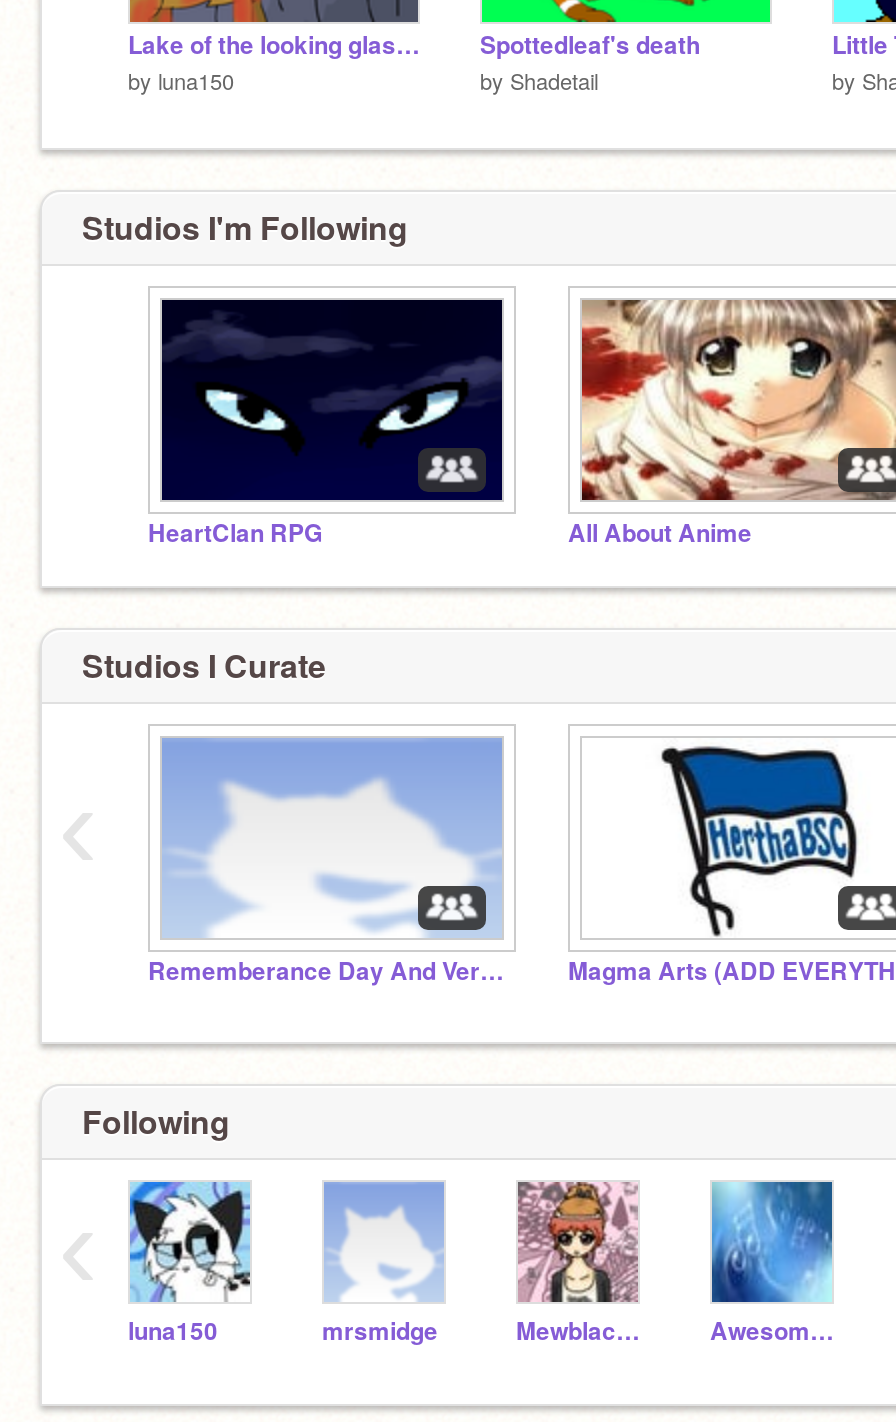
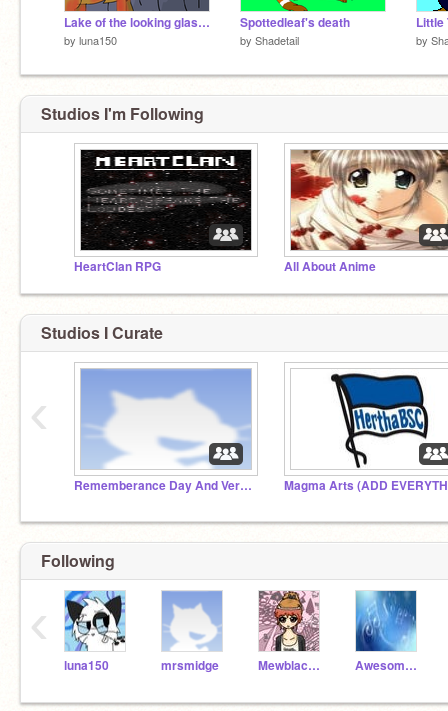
[162,312,502,500] [image] -> [81,151,251,250] [image]

